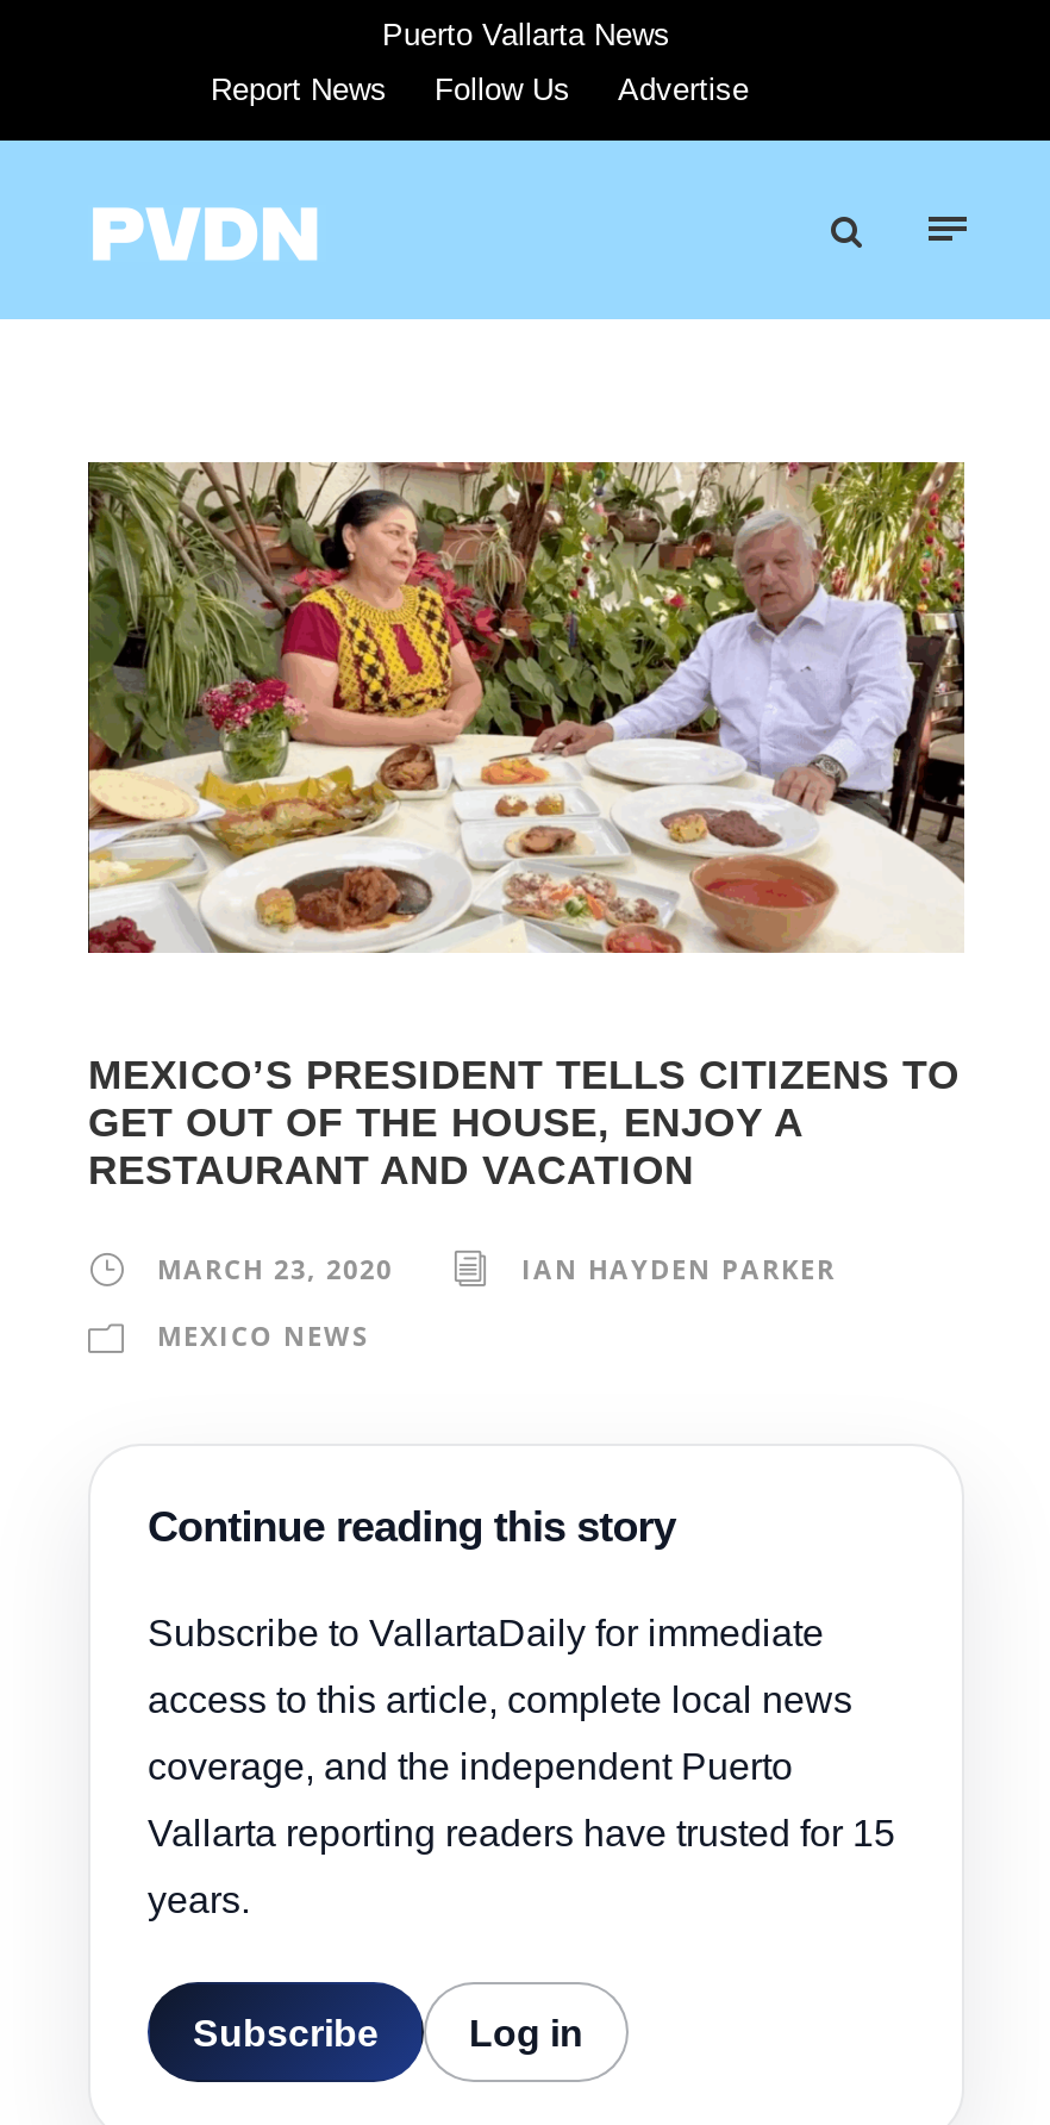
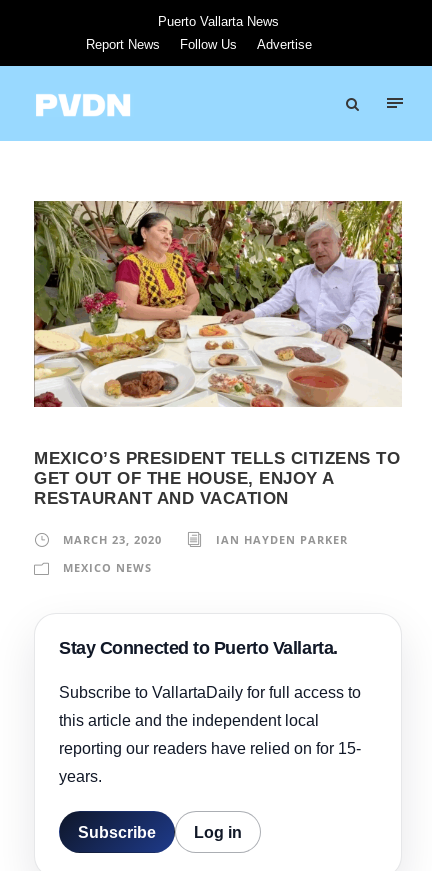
[148,1503,895,1854] Continue reading this story | Subscribe to VallartaDaily for immediate | access to this article, complete local news | coverage, and the independent Puerto | Vallarta reporting readers have trusted for 15 -> [59,638,361,757] Stay Connected to Puerto Vallarta. | Subscribe to VallartaDaily for full access to | this article and the independent local | reporting our readers have relied on for 15-

